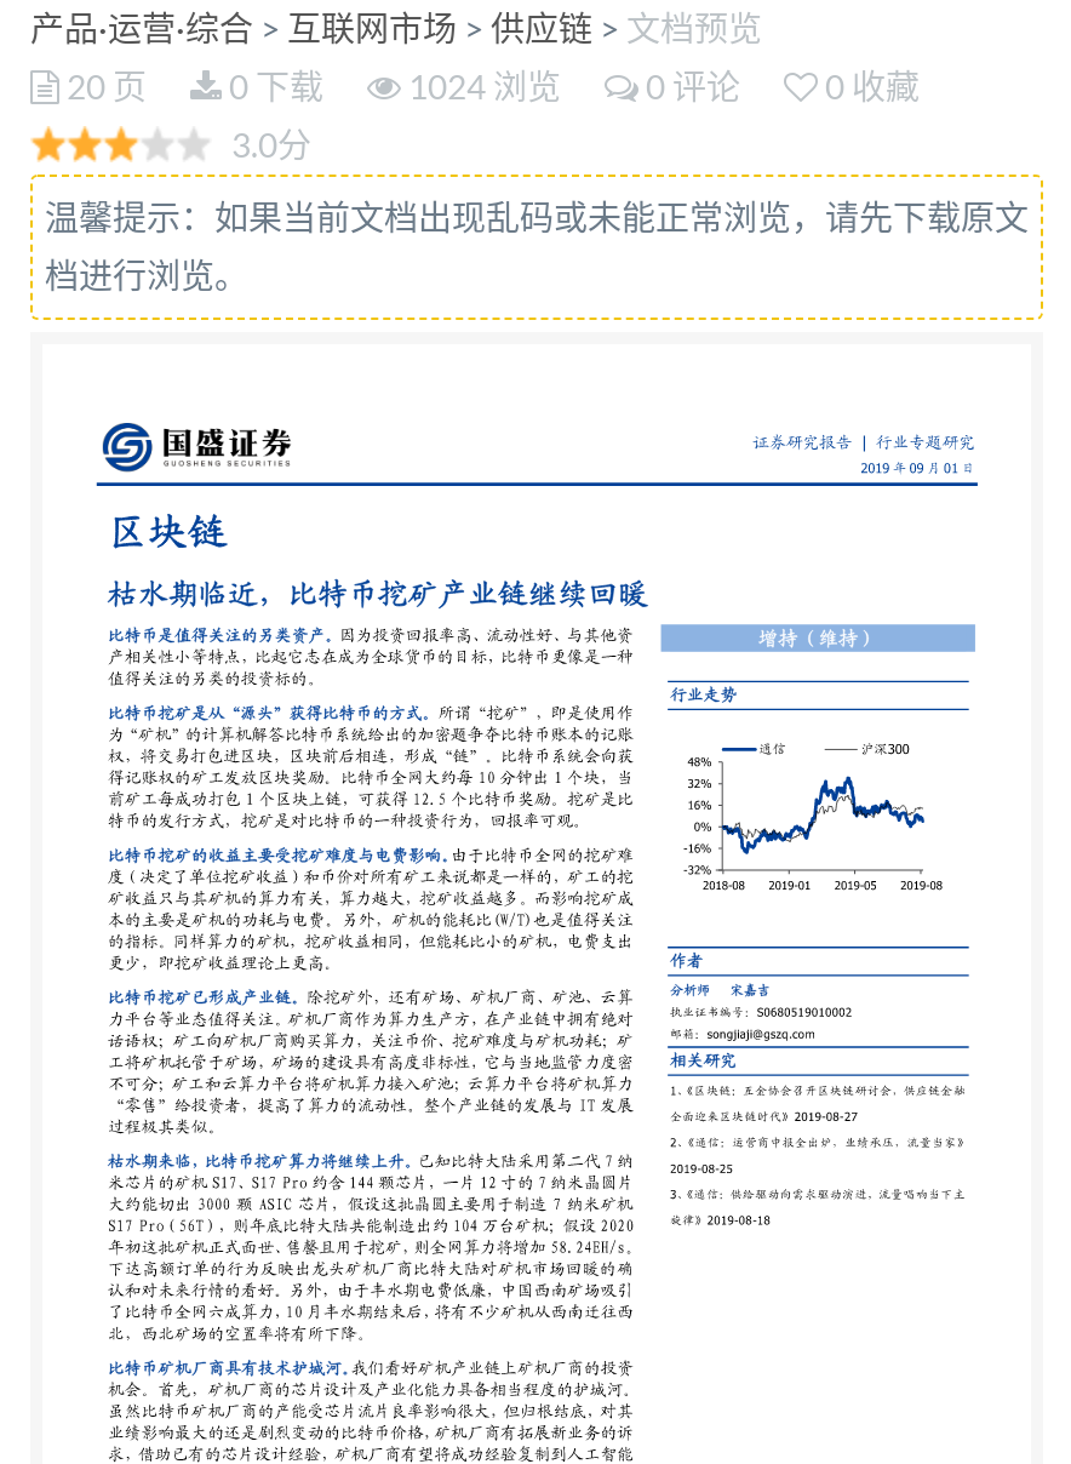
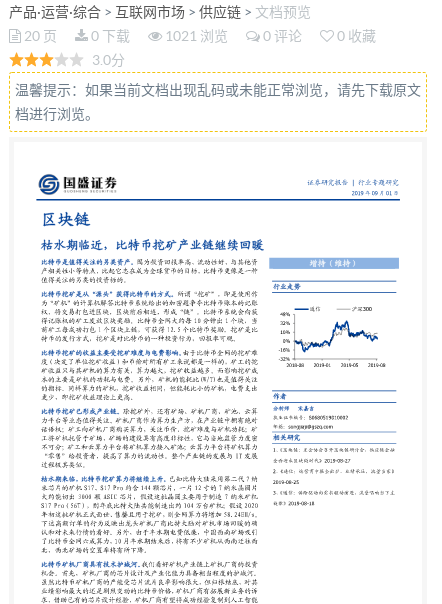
[59,67,920,105] 20 页 0 下载 1024 浏览 0 评论 0 收藏 -> [21,27,376,43] 20 页 0 下载 1021 浏览 0 评论 0 收藏

